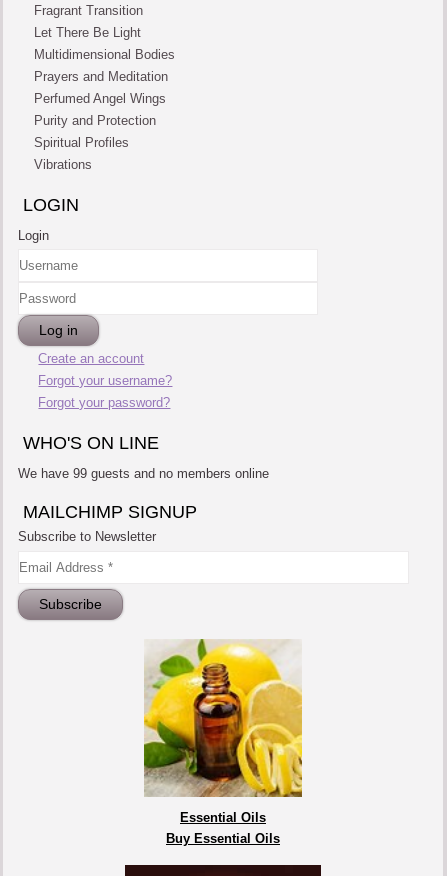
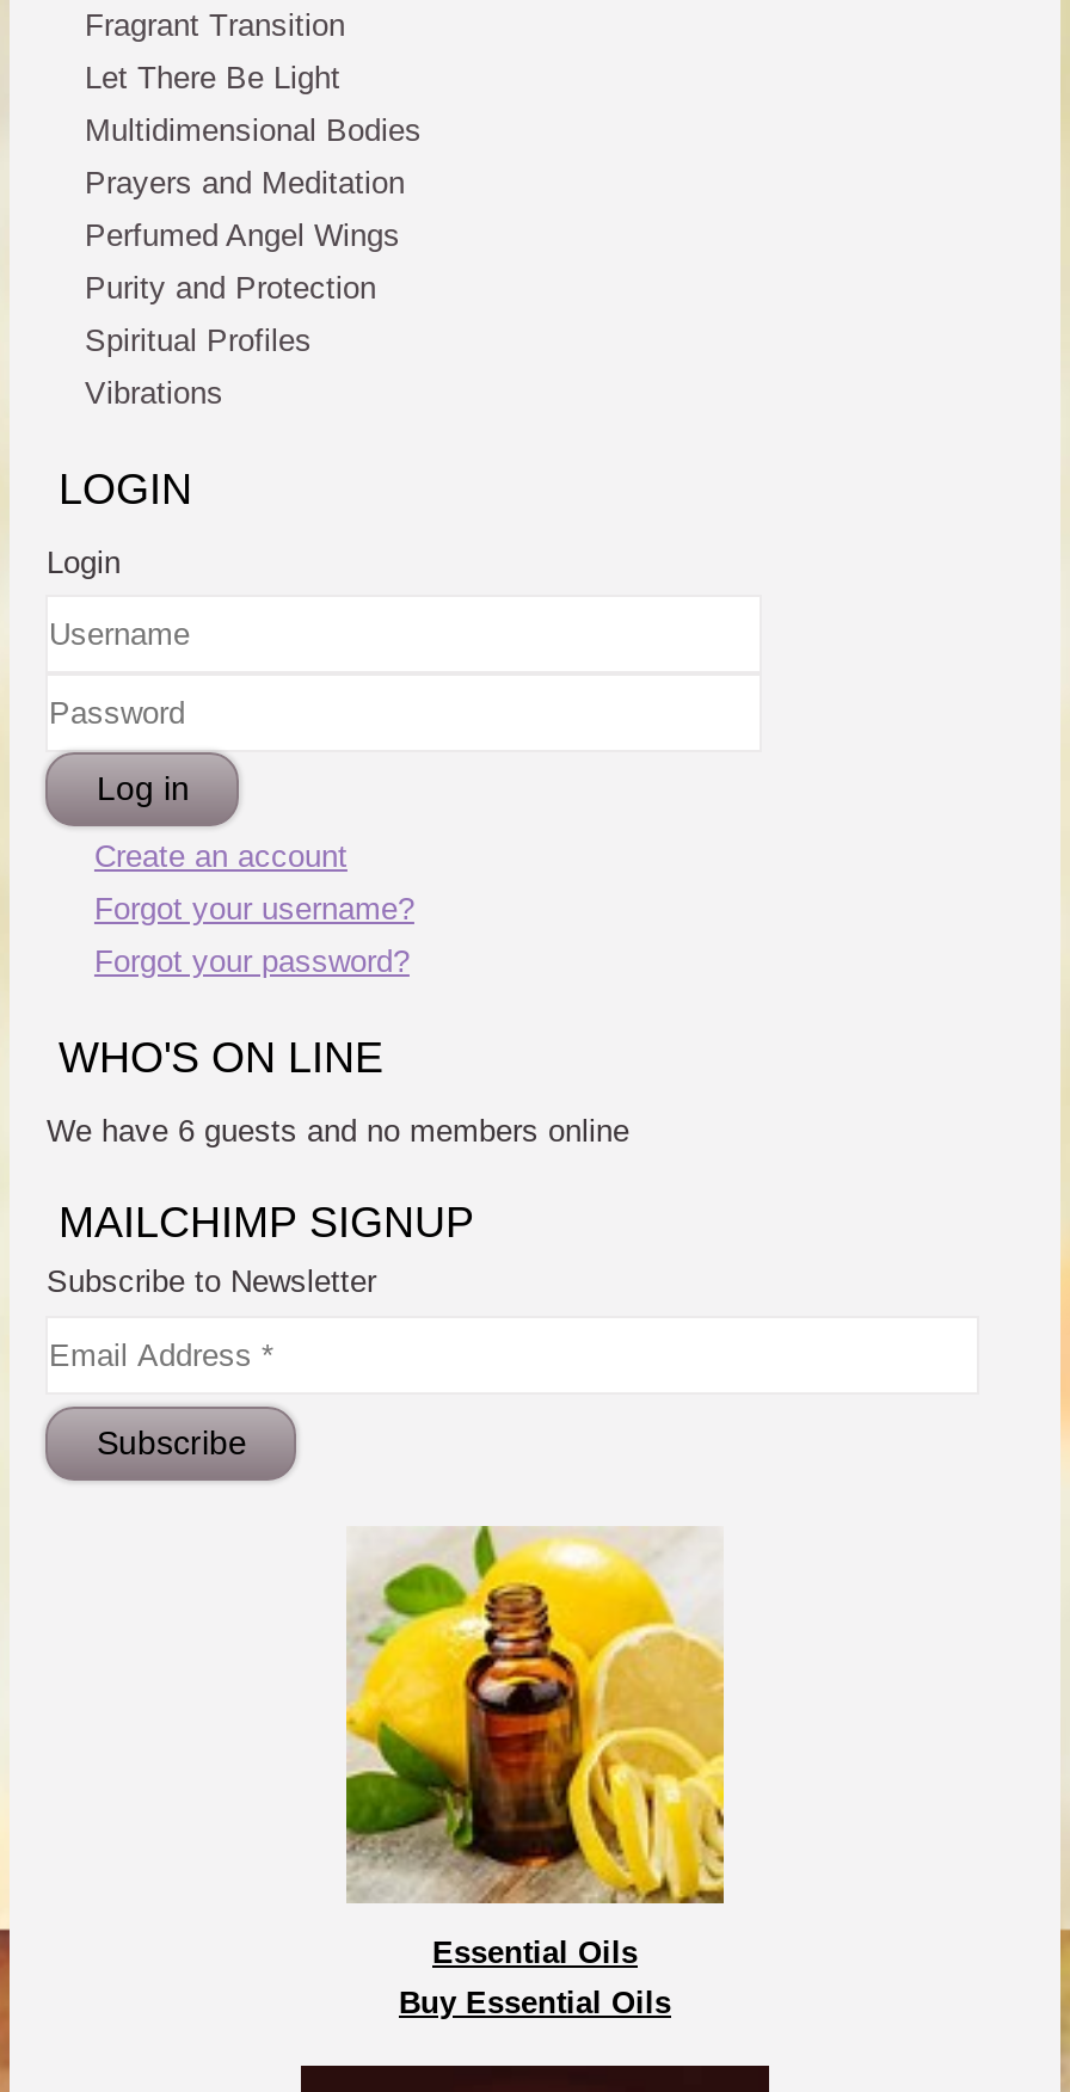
[18,466,269,481] We have 99 guests and no members online -> [47,1114,629,1150] We have 6 guests and no members online

